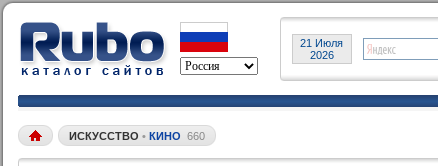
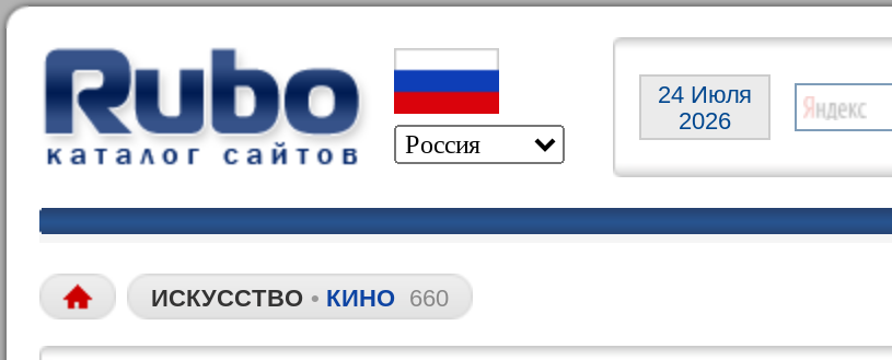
[300,37,343,49] 21 Июля -> [658,81,752,107] 24 Июля

